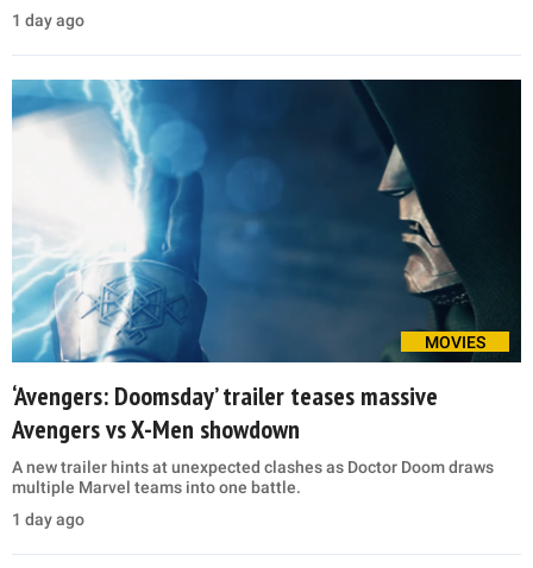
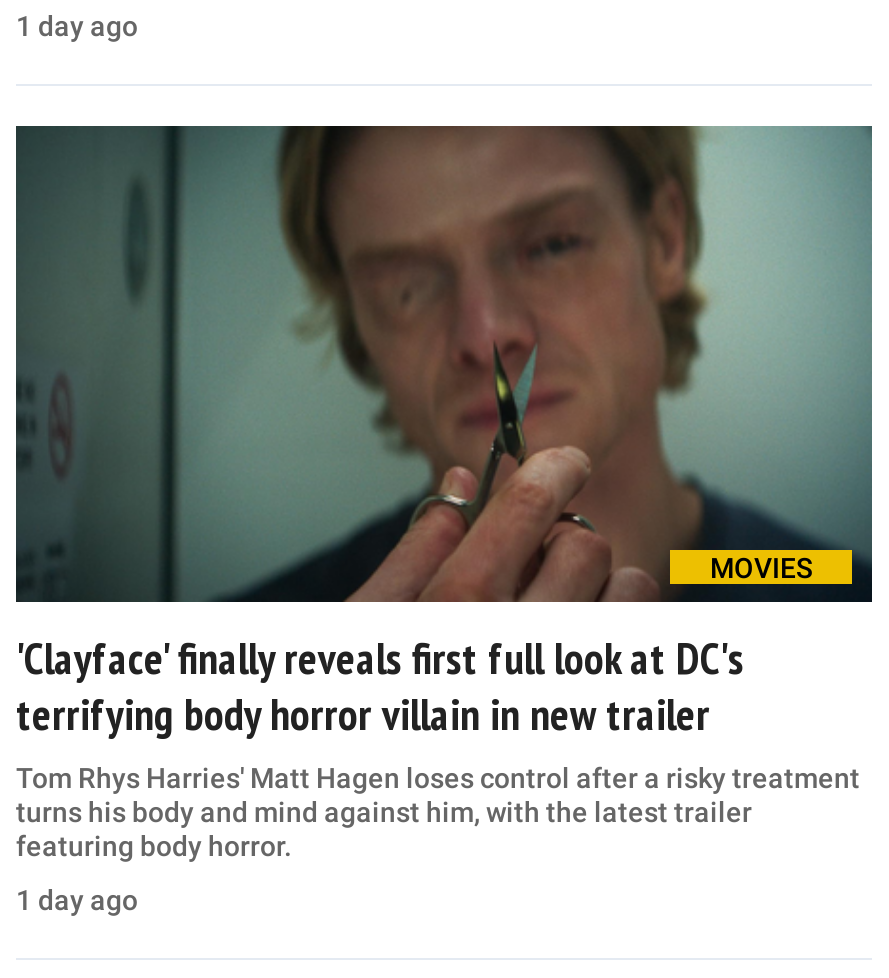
[11,78,522,496] [image] | ‘Avengers: Doomsday’ trailer teases massive | Avengers vs X-Men showdown | A new trailer hints at unexpected clashes as Doctor Doom draws | multiple Marvel teams into one battle. -> [14,123,874,862] [image] | 'Clayface' finally reveals first full look at DC's | terrifying body horror villain in new trailer | Tom Rhys Harries' Matt Hagen loses control after a risky treatment | turns his body and mind against him, with the latest trailer | featuring body horror.

